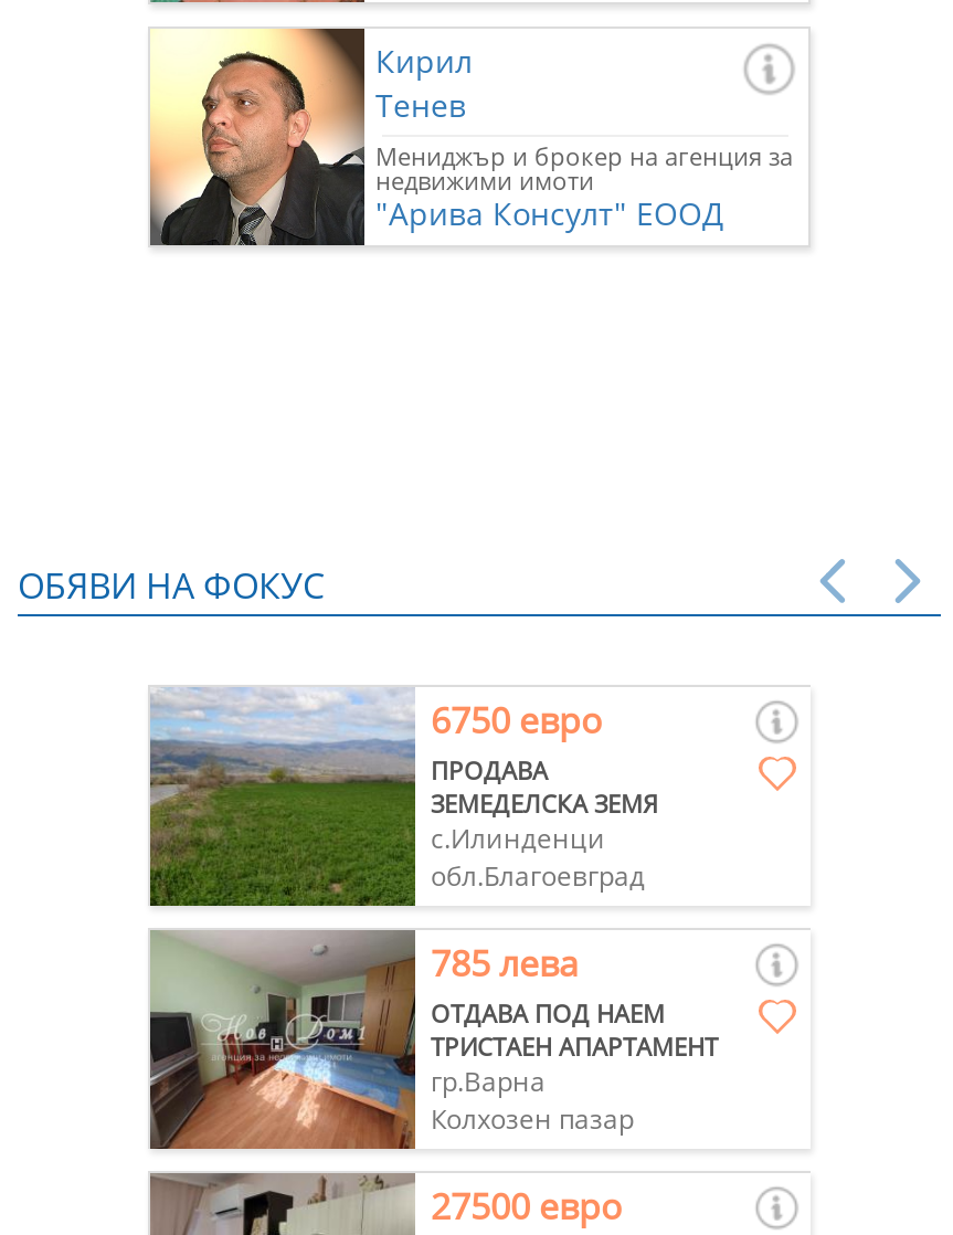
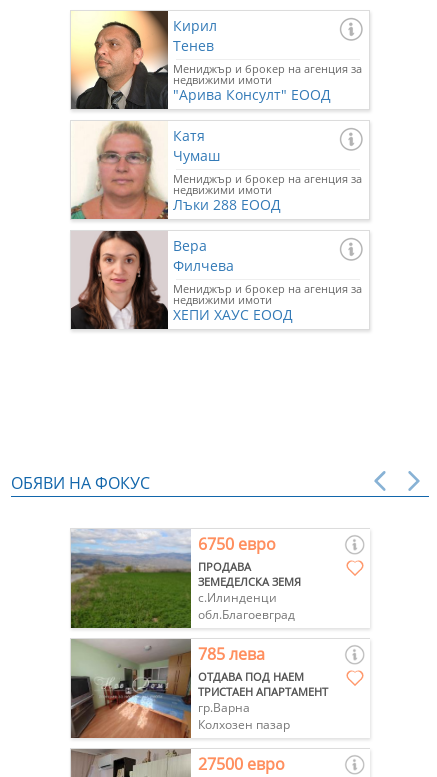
none -> [71,120,362,323] [image] | Катя | Чумаш | Мениджър и брокер на агенция за | недвижими имоти | Лъки 288 ЕООД | Вера | Филчева | Мениджър и брокер на агенция за | недвижими имоти | ХЕПИ ХАУС ЕООД
none -> [71,230,159,329] [image]

